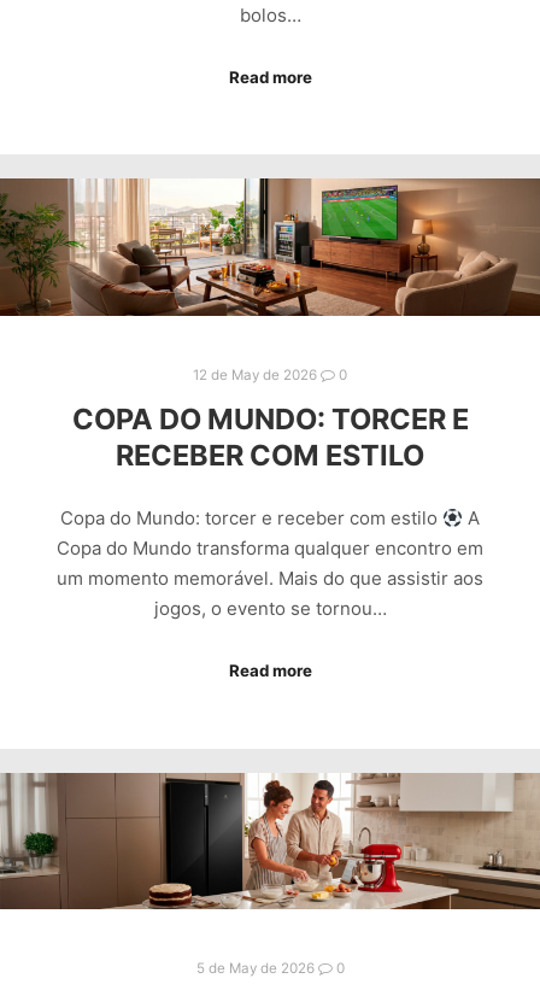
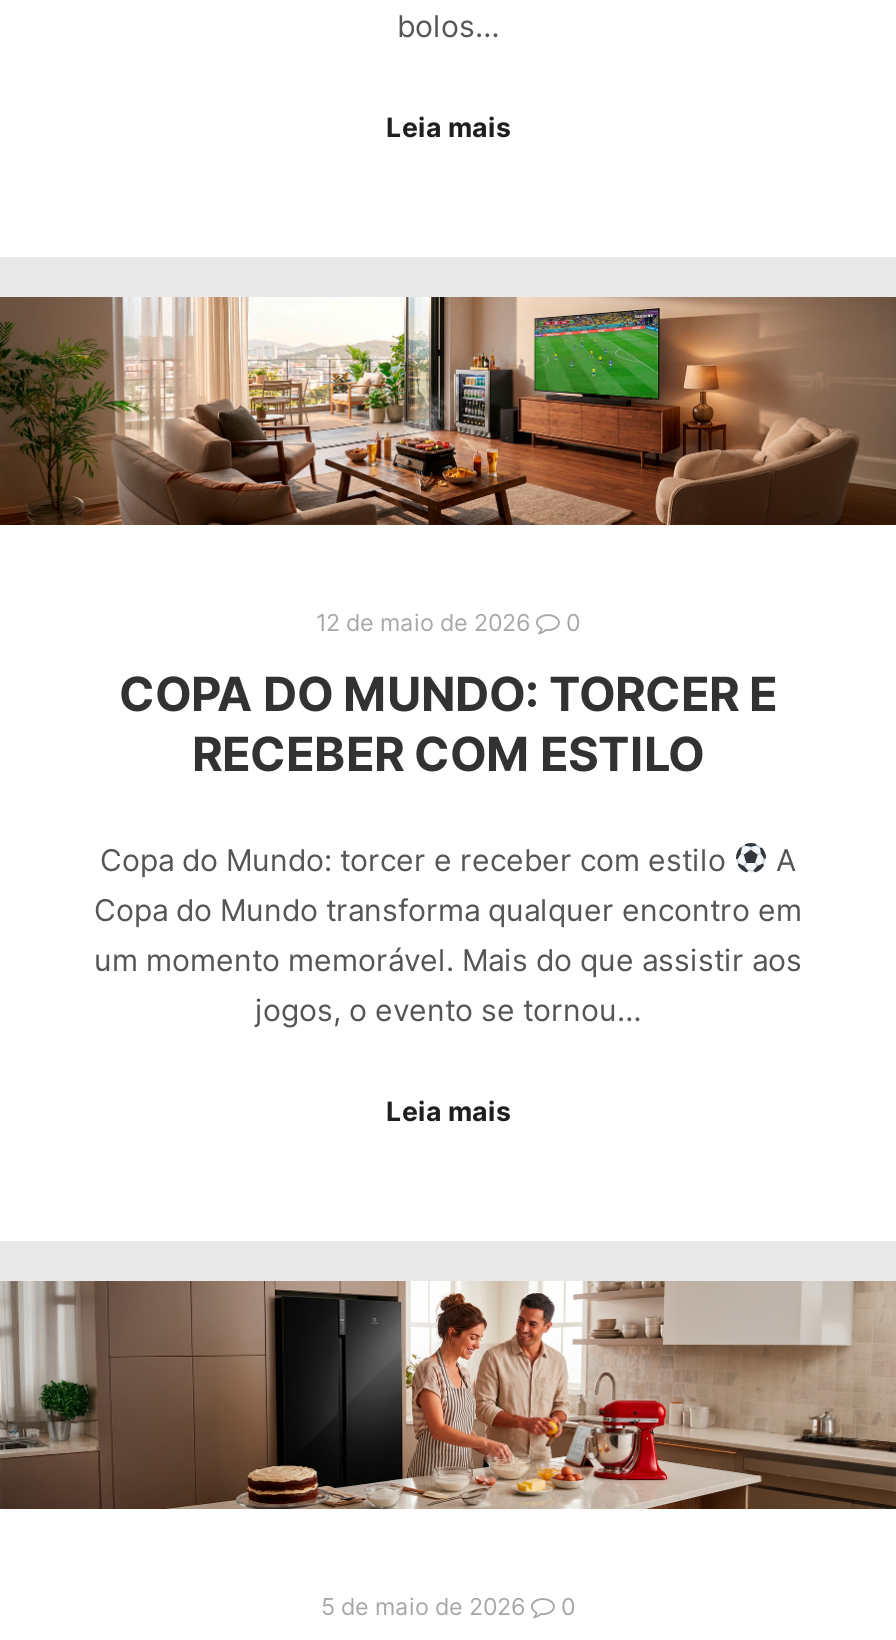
[228,67,312,86] Read more -> [386,111,510,143] Leia mais
[193,367,347,384] 12 de May de 2026 0 -> [316,608,580,636] 12 de maio de 2026 0
[228,661,312,680] Read more -> [386,1096,510,1128] Leia mais
[196,960,344,977] 5 de May de 2026 0 -> [321,1593,575,1621] 5 de maio de 2026 0

